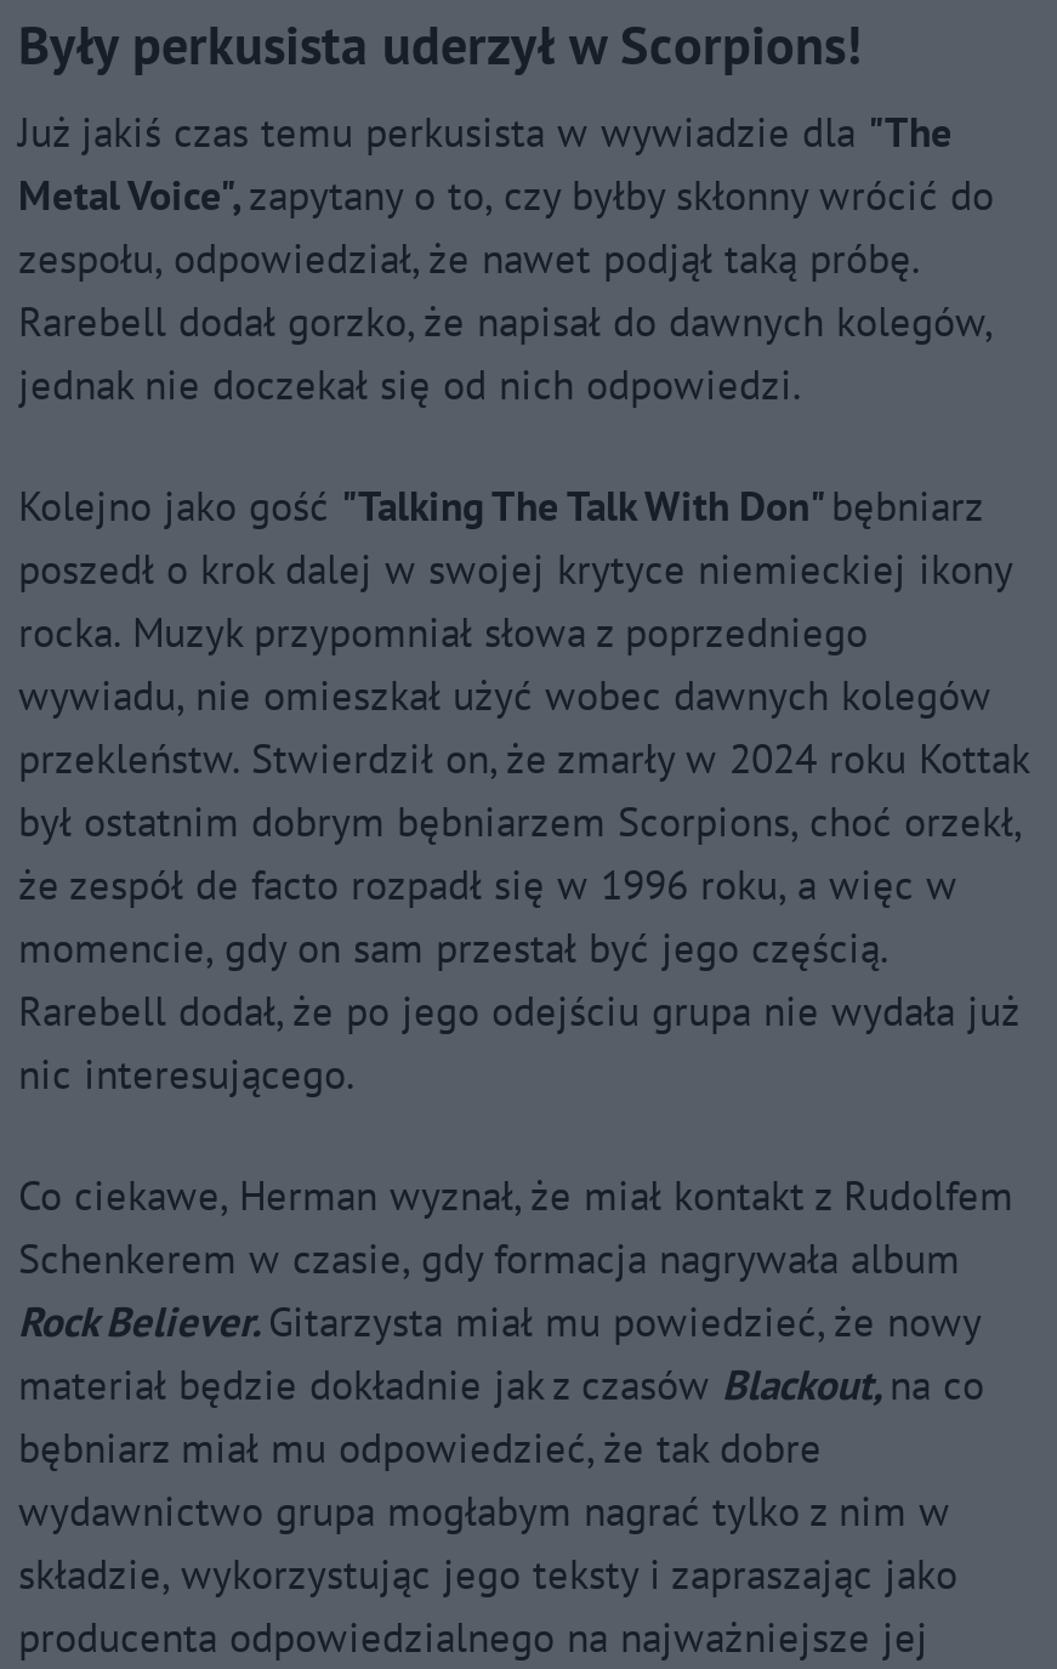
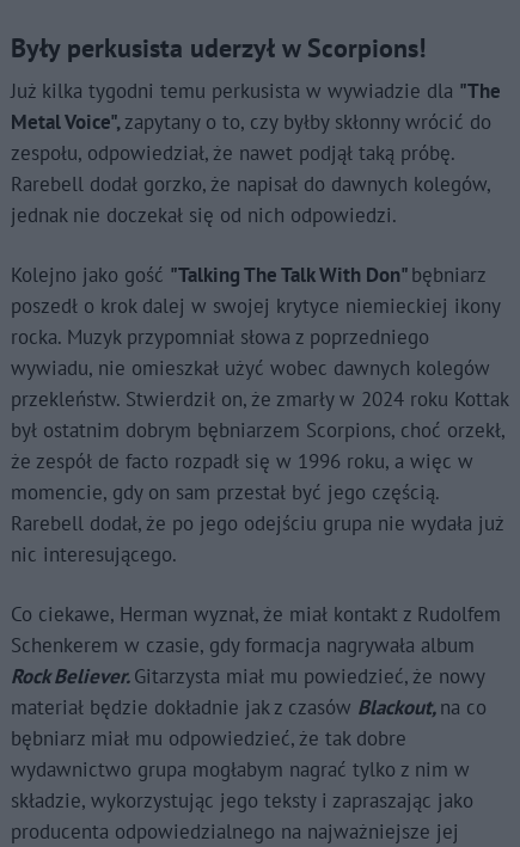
[18,105,953,158] Już jakiś czas temu perkusista w wywiadzie dla "The -> [11,77,501,104] Już kilka tygodni temu perkusista w wywiadzie dla "The

